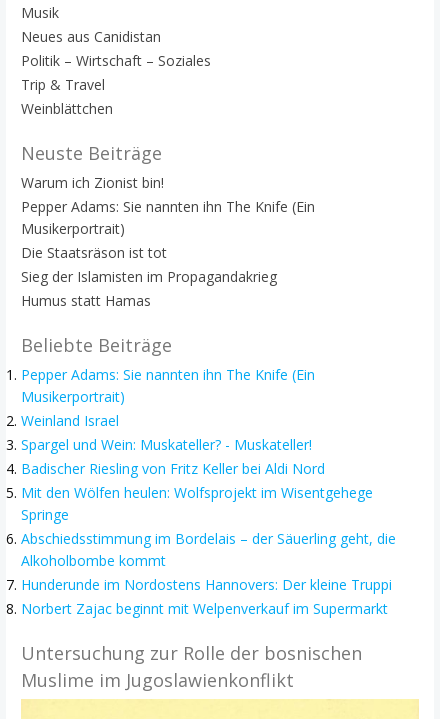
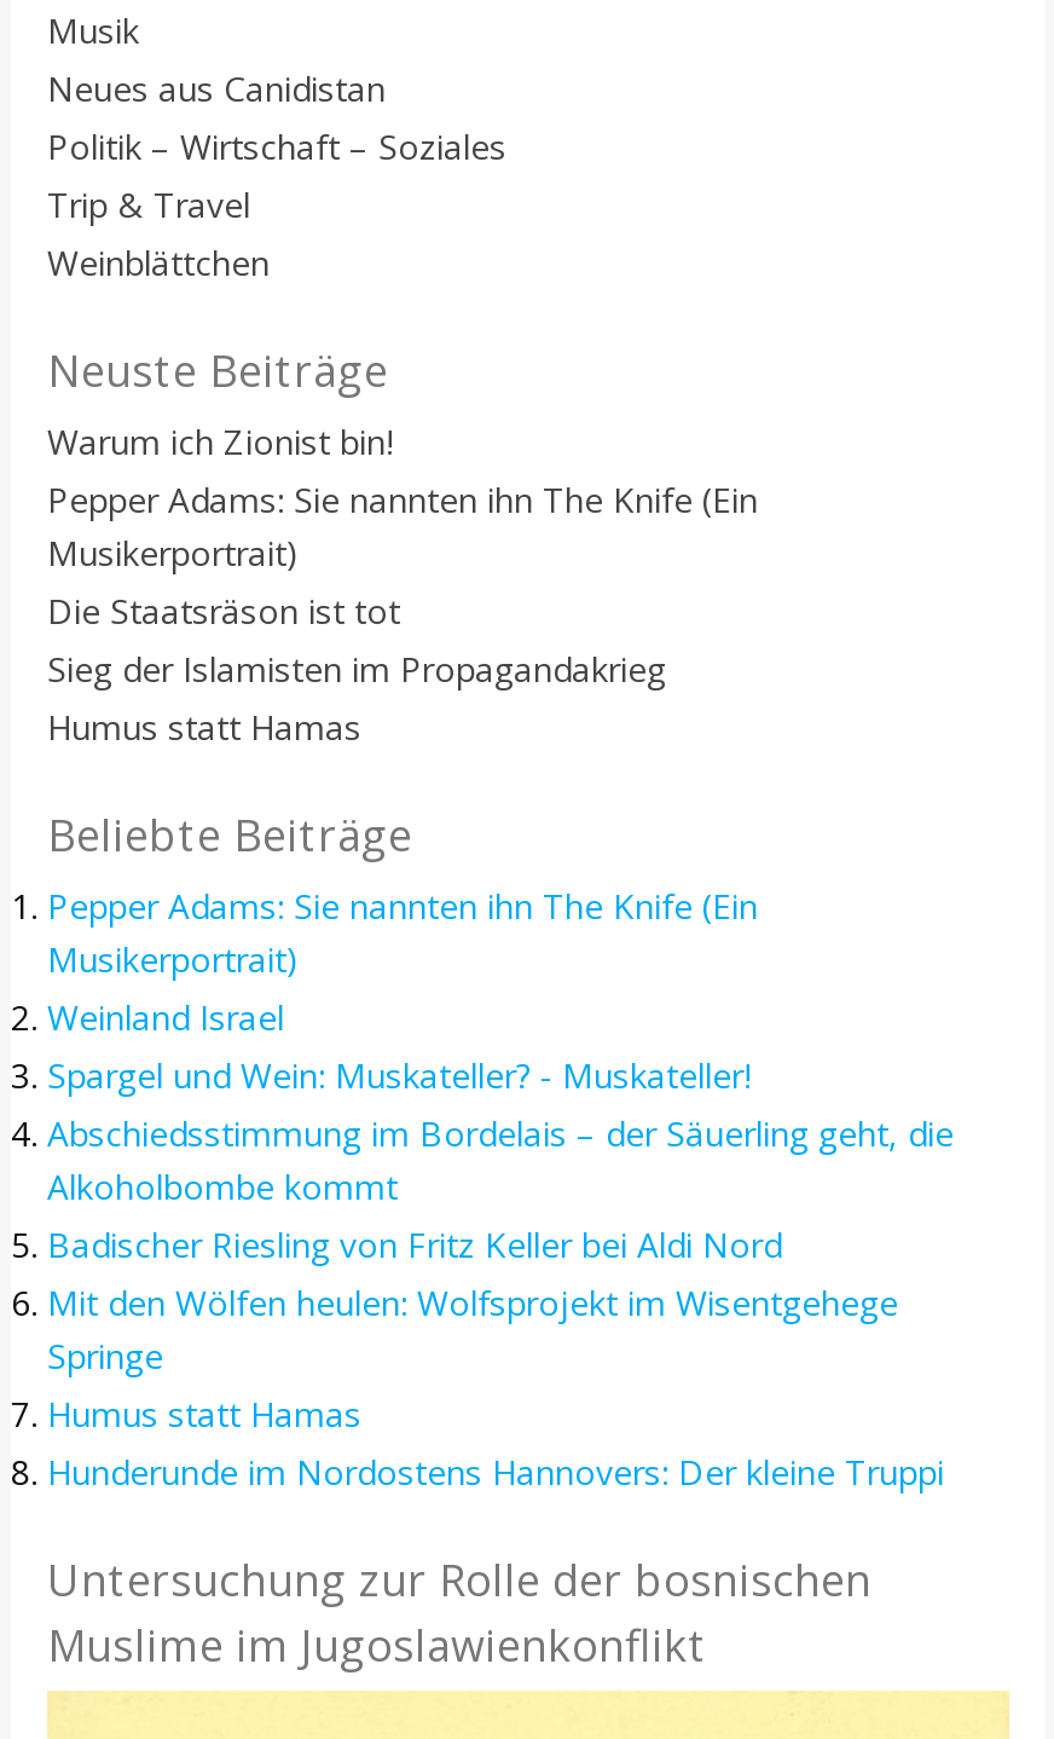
moved [21,459,373,524] -> [47,1222,898,1379]: Badischer Riesling von Fritz Keller bei Aldi Nord | Mit den Wölfen heulen: Wolfsprojekt im Wisentgehege | Springe
moved [21,529,396,570] -> [47,1111,954,1210]: Abschiedsstimmung im Bordelais – der Säuerling geht, die | Alkoholbombe kommt
none -> [47,1391,361,1437] Humus statt Hamas
moved [21,575,392,594] -> [47,1449,944,1495]: Hunderunde im Nordostens Hannovers: Der kleine Truppi
[21,599,388,618] Norbert Zajac beginnt mit Welpenverkauf im Supermarkt -> none

